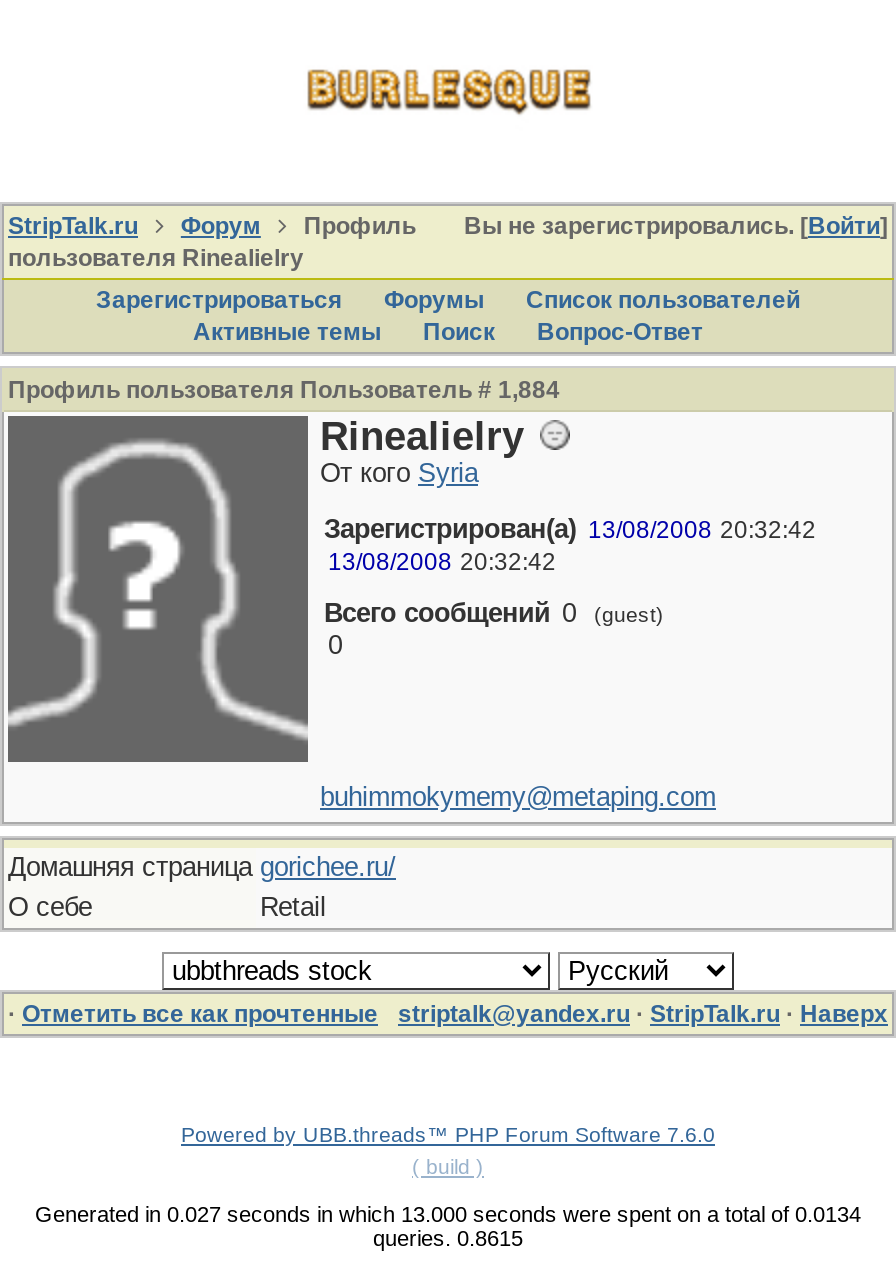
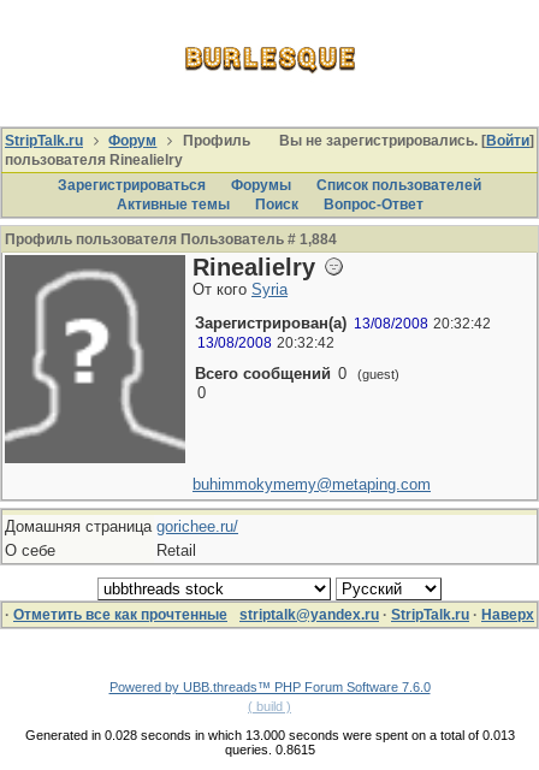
[35,1202,861,1226] Generated in 0.027 seconds in which 13.000 seconds were spent on a total of 0.0134 -> [25,728,514,742] Generated in 0.028 seconds in which 13.000 seconds were spent on a total of 0.013

